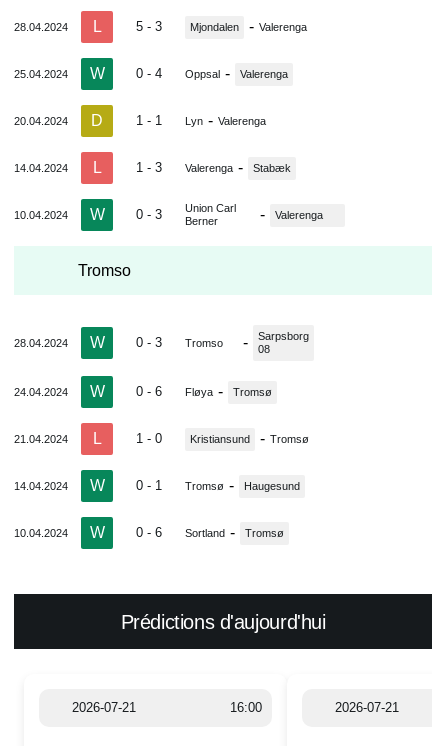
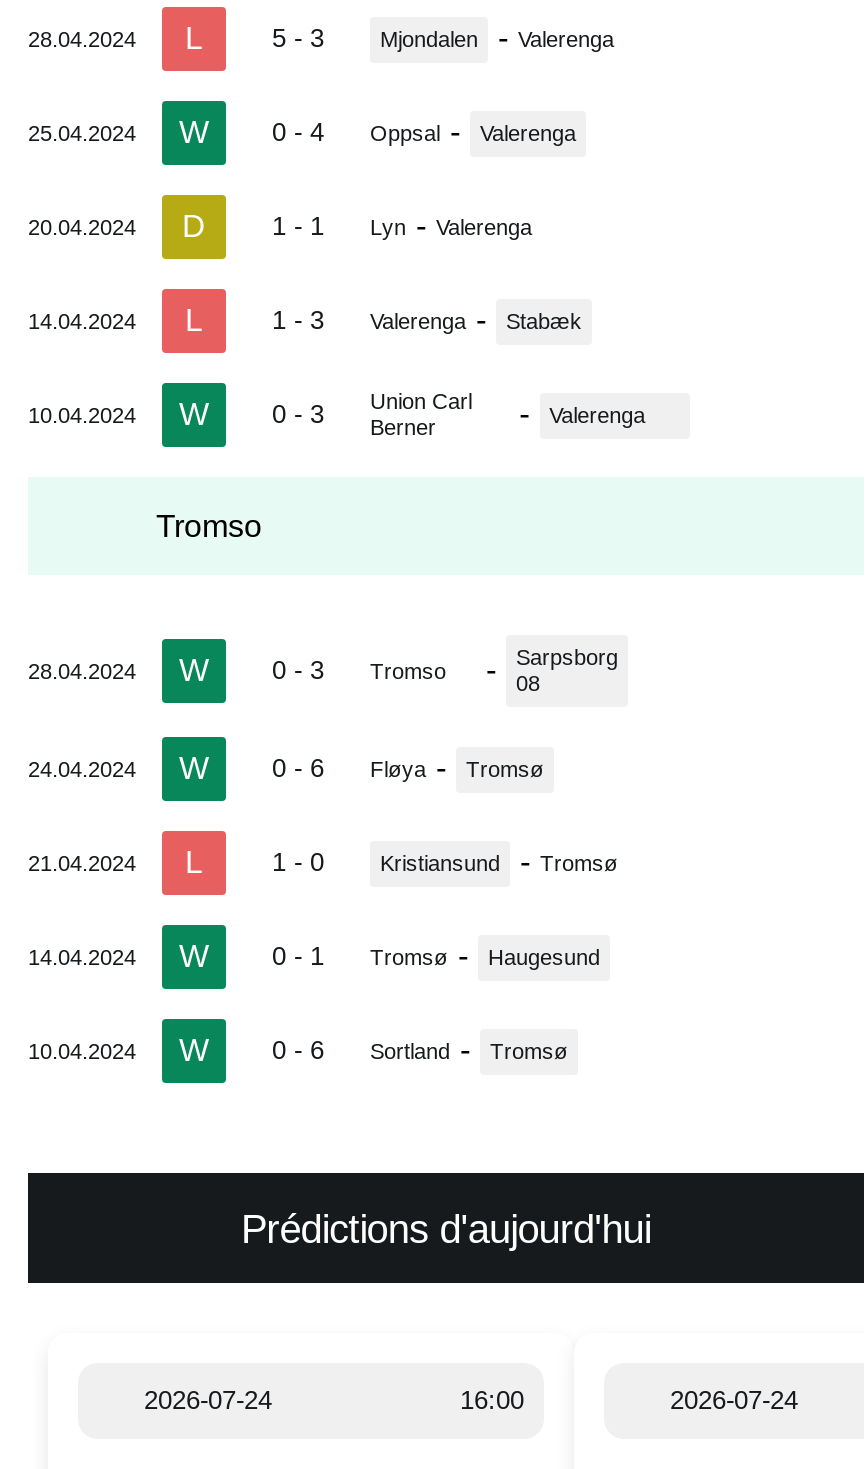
[72,700,136,715] 2026-07-21 -> [144,1385,272,1415] 2026-07-24
[335,700,399,715] 2026-07-21 -> [670,1385,798,1415] 2026-07-24

